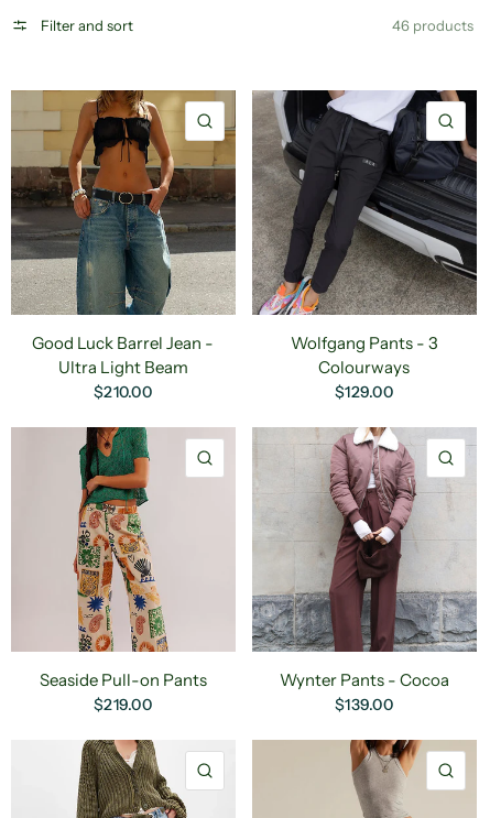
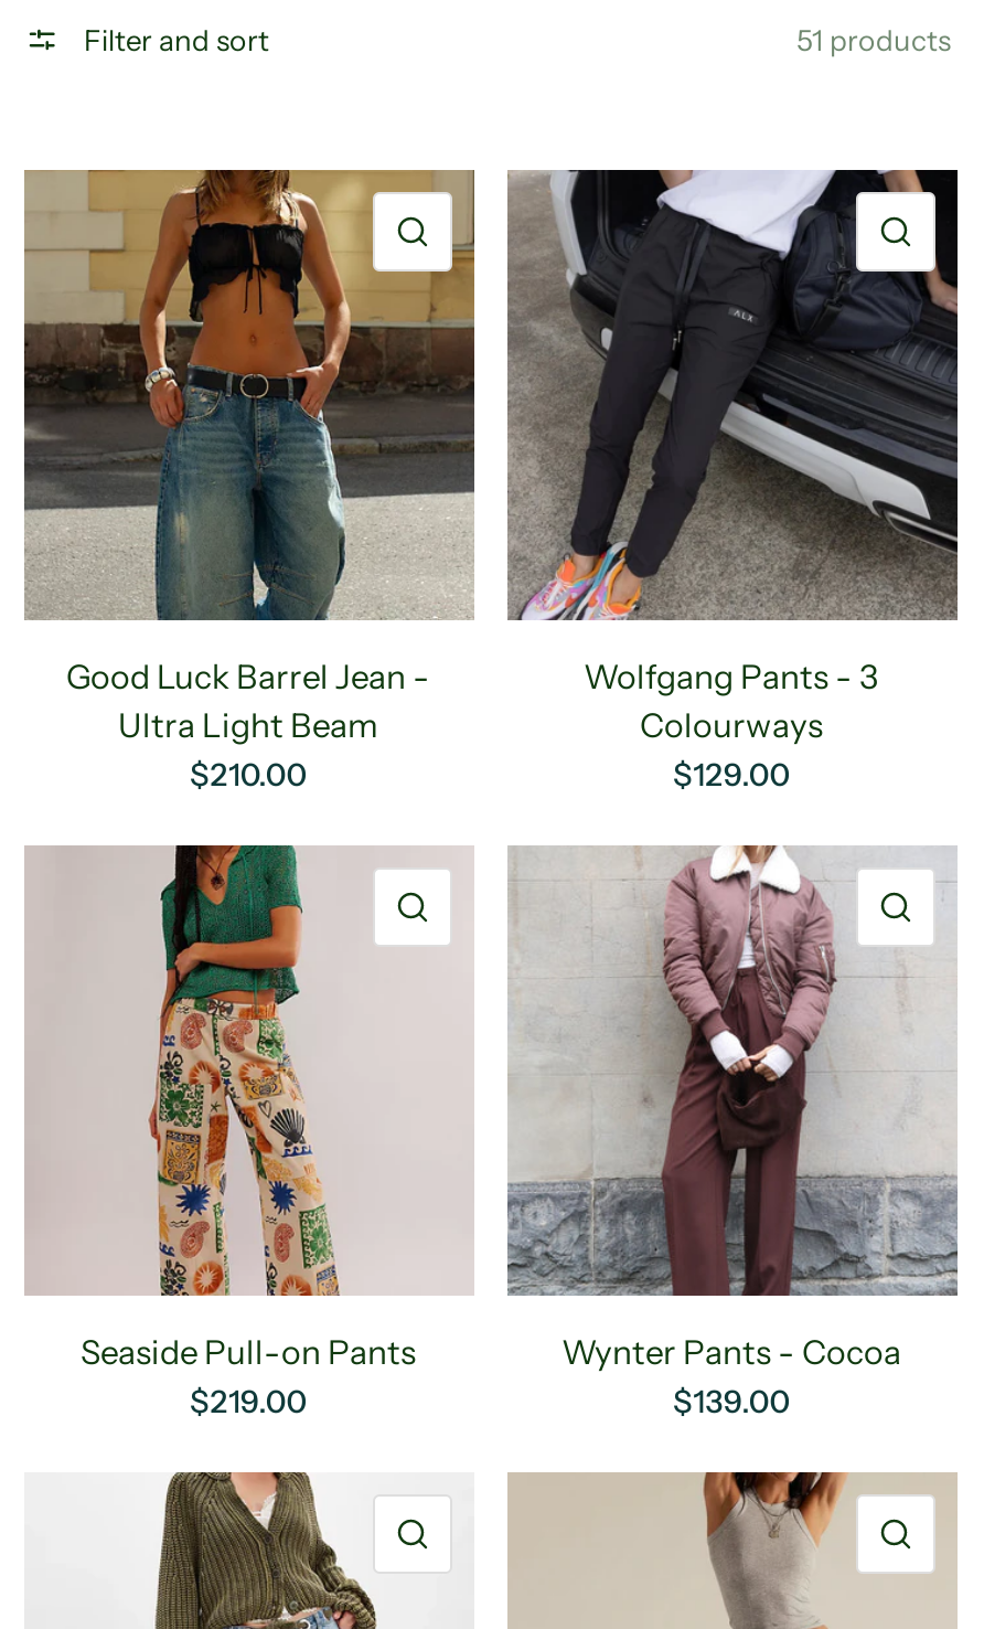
[392,17,473,34] 46 products -> [796,22,951,57] 51 products

